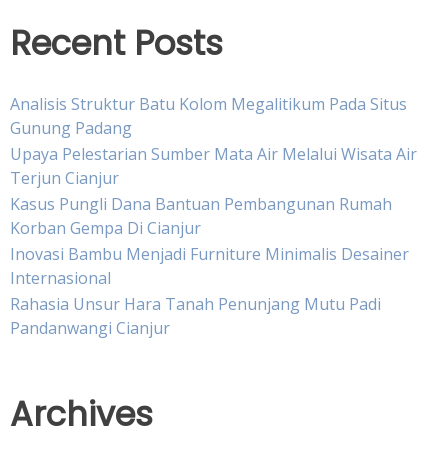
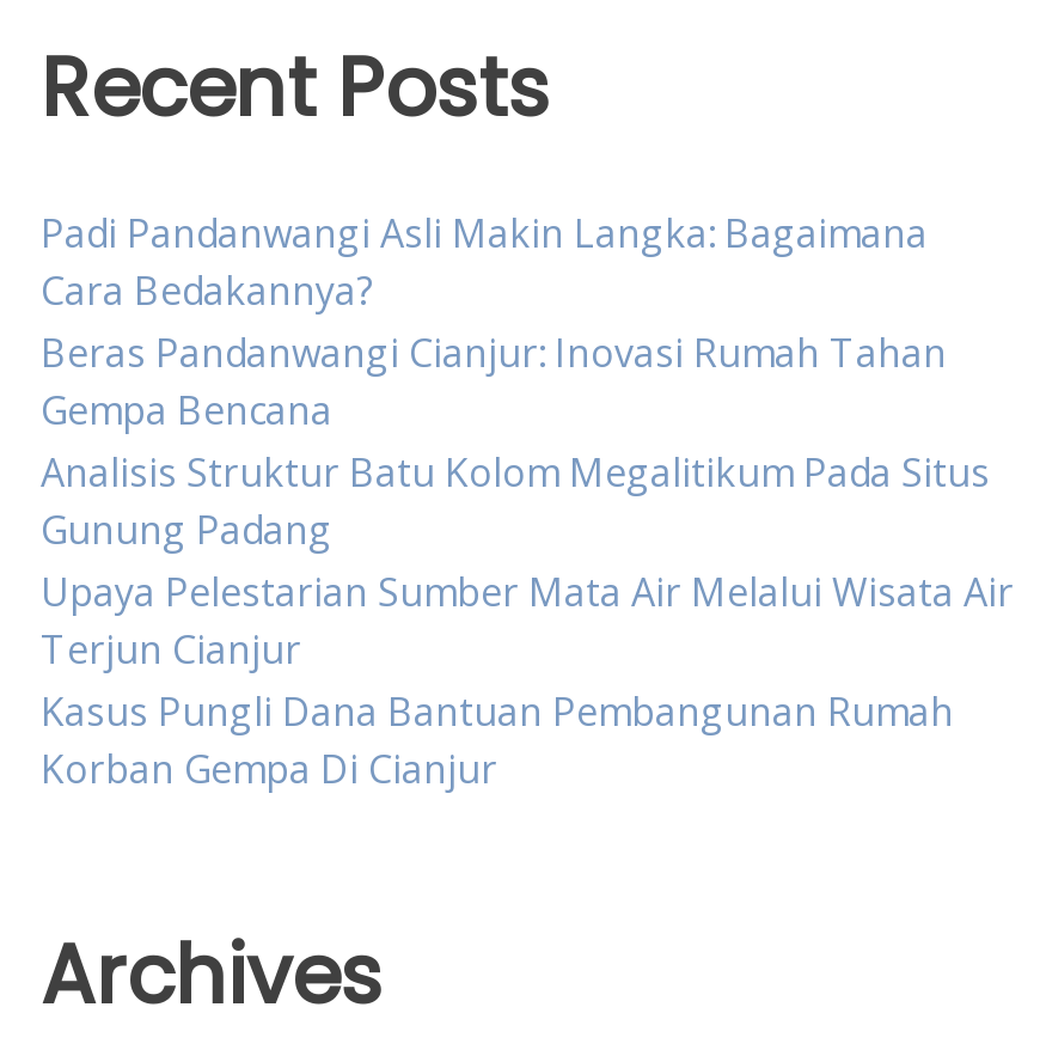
none -> [41,206,947,435] Padi Pandanwangi Asli Makin Langka: Bagaimana | Cara Bedakannya? | Beras Pandanwangi Cianjur: Inovasi Rumah Tahan | Gempa Bencana
moved [10,92,417,238] -> [41,445,1014,794]: Analisis Struktur Batu Kolom Megalitikum Pada Situs | Gunung Padang | Upaya Pelestarian Sumber Mata Air Melalui Wisata Air | Terjun Cianjur | Kasus Pungli Dana Bantuan Pembangunan Rumah | Korban Gempa Di Cianjur
[10,242,409,338] Inovasi Bambu Menjadi Furniture Minimalis Desainer | Internasional | Rahasia Unsur Hara Tanah Penunjang Mutu Padi | Pandanwangi Cianjur -> none

